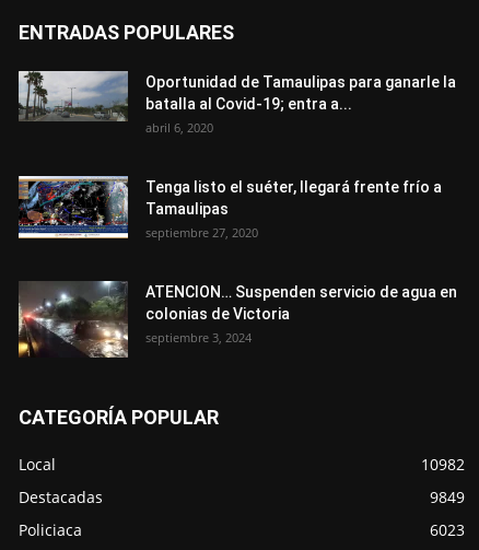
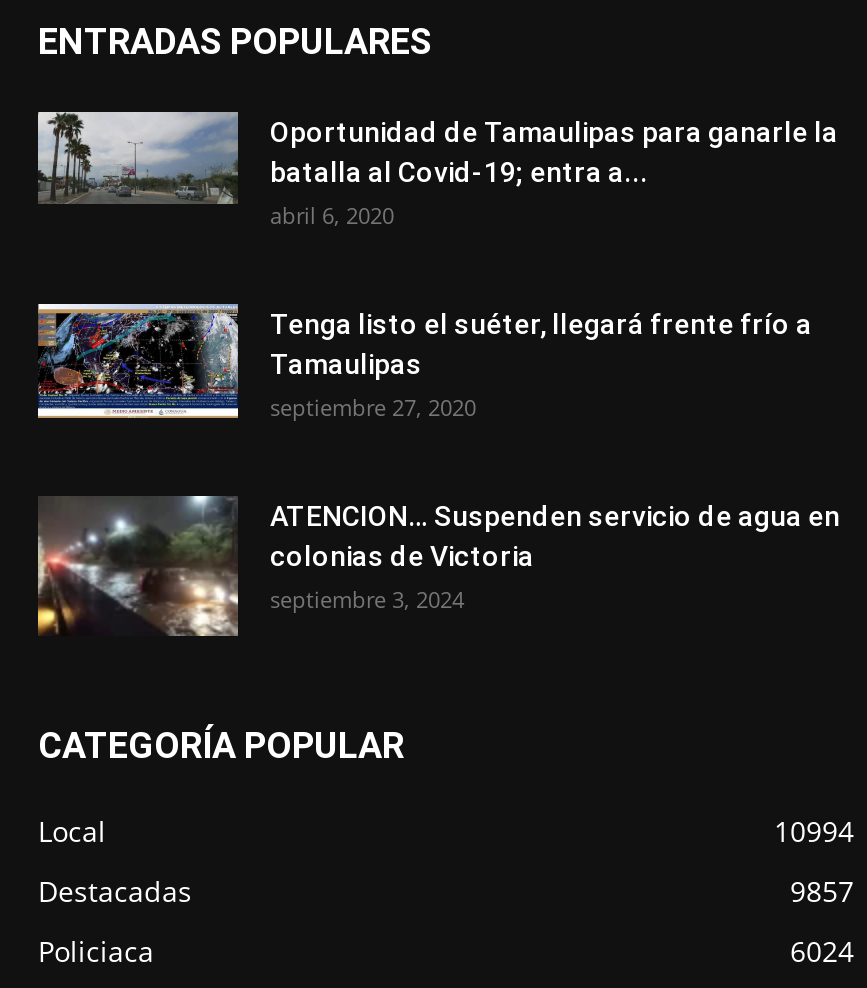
[421,454,465,475] 10982 -> [774,813,854,851] 10994
[430,487,465,508] 9849 -> [790,873,854,911] 9857
[430,520,465,541] 6023 -> [790,933,854,971] 6024

